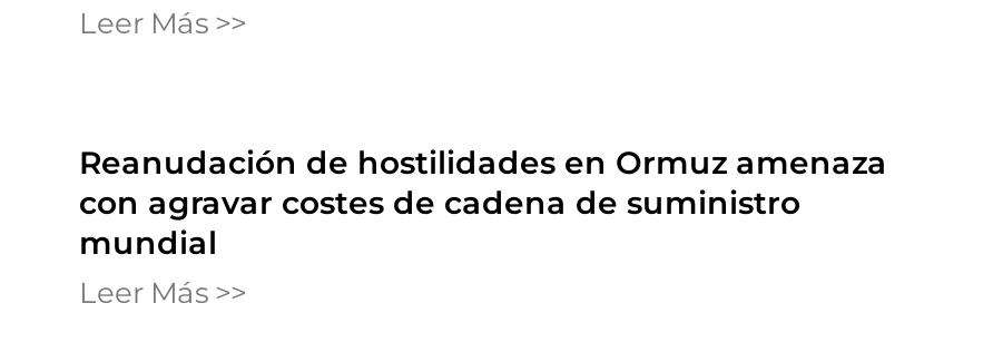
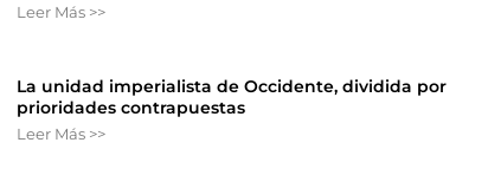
[79,144,887,264] Reanudación de hostilidades en Ormuz amenaza | con agravar costes de cadena de suministro | mundial -> [17,76,447,119] La unidad imperialista de Occidente, dividida por | prioridades contrapuestas

